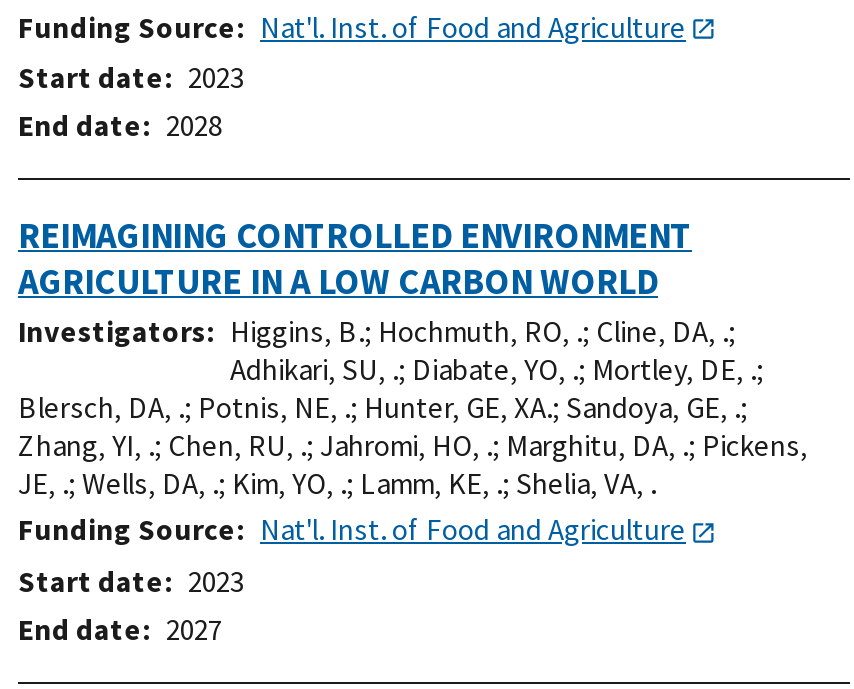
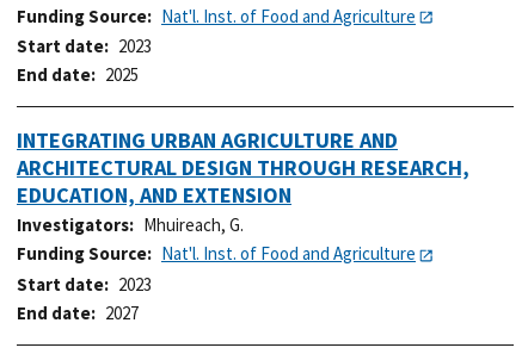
[18,106,222,144] End date 2028 -> [17,63,139,86] End date 2025
[18,212,692,304] REIMAGINING CONTROLLED ENVIRONMENT | AGRICULTURE IN A LOW CARBON WORLD -> [17,126,469,209] INTEGRATING URBAN AGRICULTURE AND | ARCHITECTURAL DESIGN THROUGH RESEARCH, | EDUCATION, AND EXTENSION
[18,313,808,503] Higgins, B.; Hochmuth, RO, .; Cline, DA, .; | Adhikari, SU, .; Diabate, YO, .; Mortley, DE, .; | Blersch, DA, .; Potnis, NE, .; Hunter, GE, XA.; Sandoya, GE, .; | Zhang, YI, .; Chen, RU, .; Jahromi, HO, .; Marghitu, DA, .; Pickens, | JE, .; Wells, DA, .; Kim, YO, .; Lamm, KE, .; Shelia, VA, . -> [143,214,244,236] Mhuireach, G.
moved [18,313,206,351] -> [17,214,129,236]: Investigators

